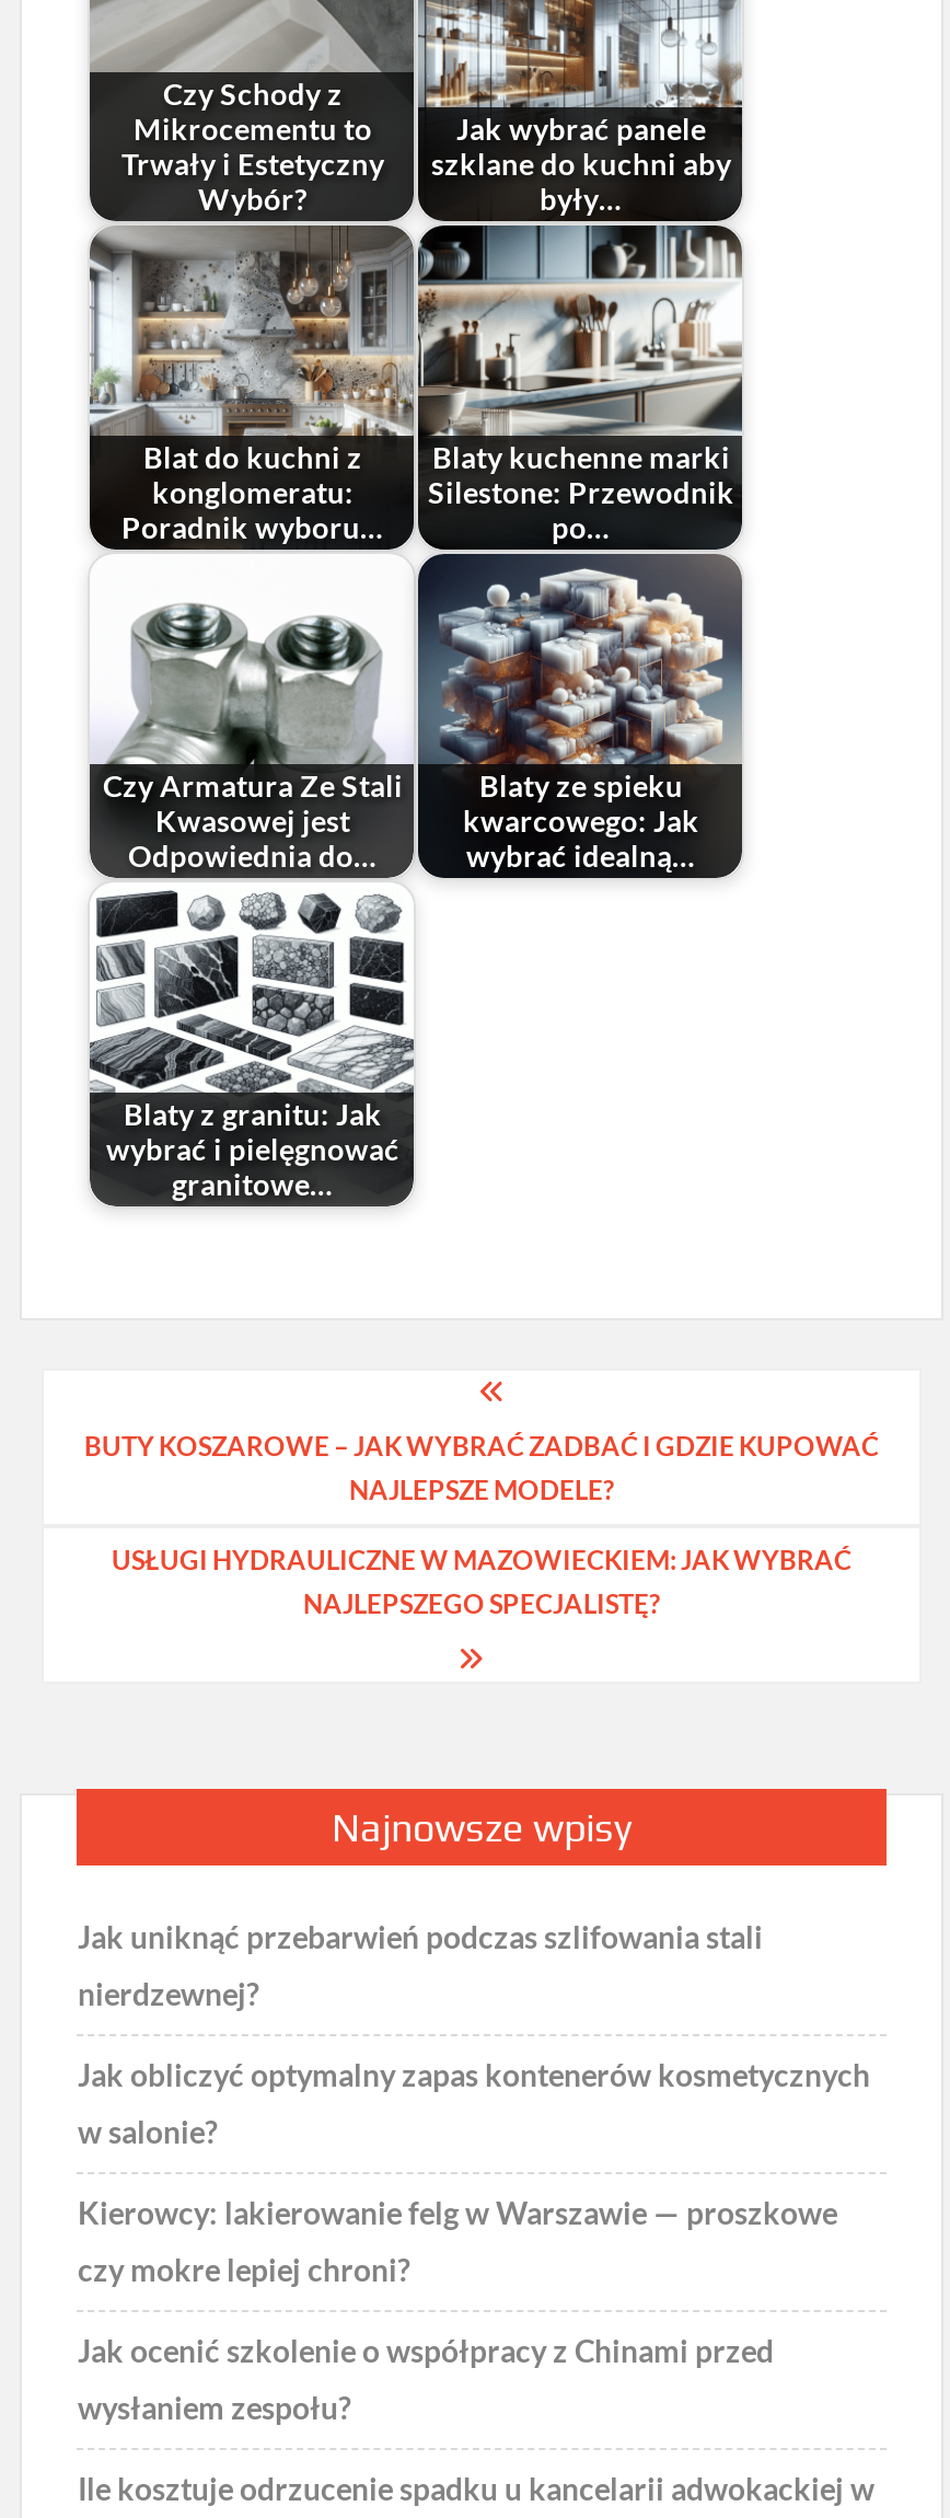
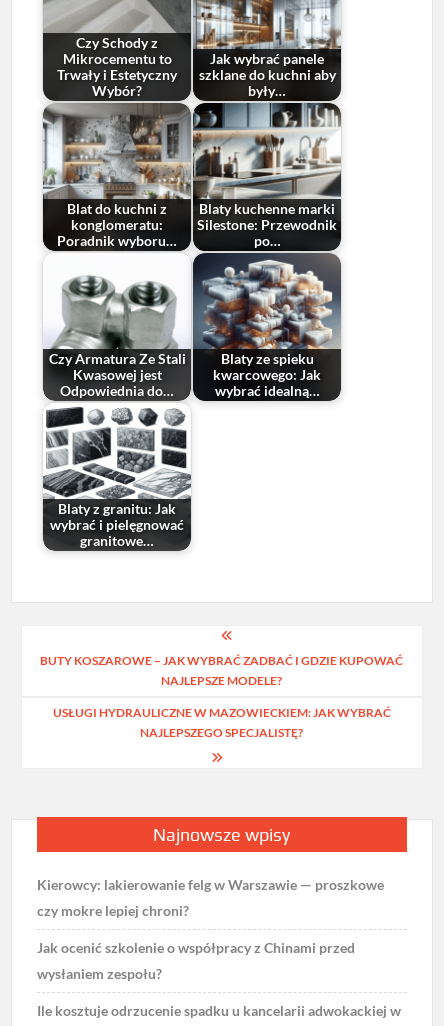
[77,1918,870,2150] Jak uniknąć przebarwień podczas szlifowania stali | nierdzewnej? | Jak obliczyć optymalny zapas kontenerów kosmetycznych | w salonie? -> none

